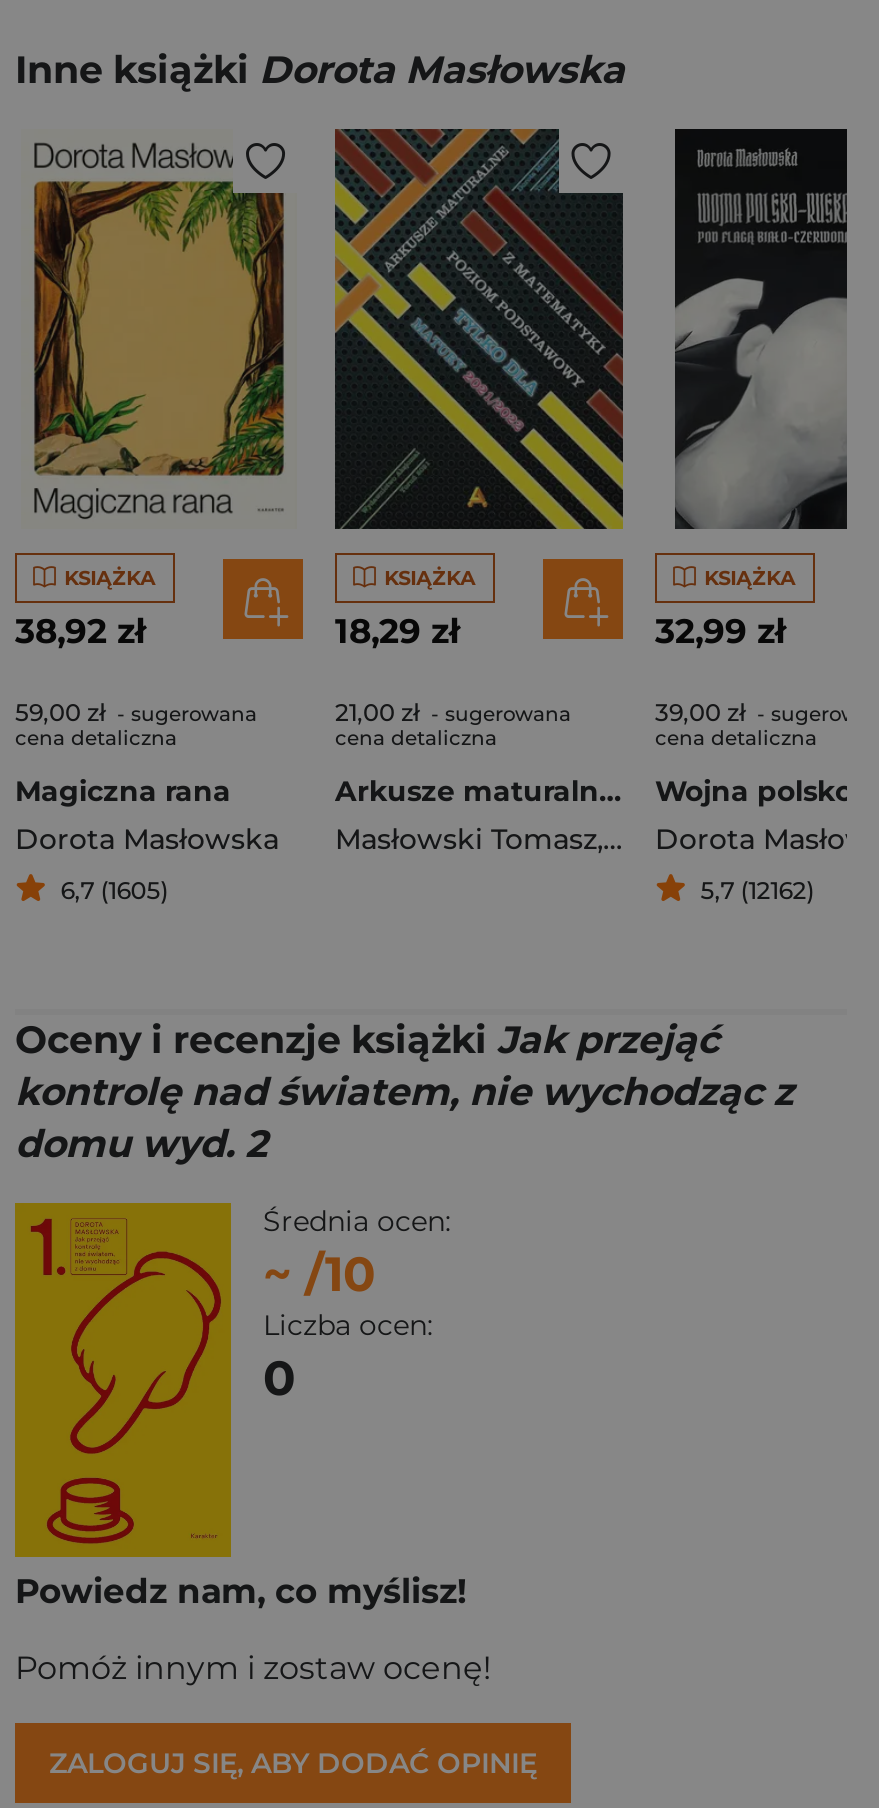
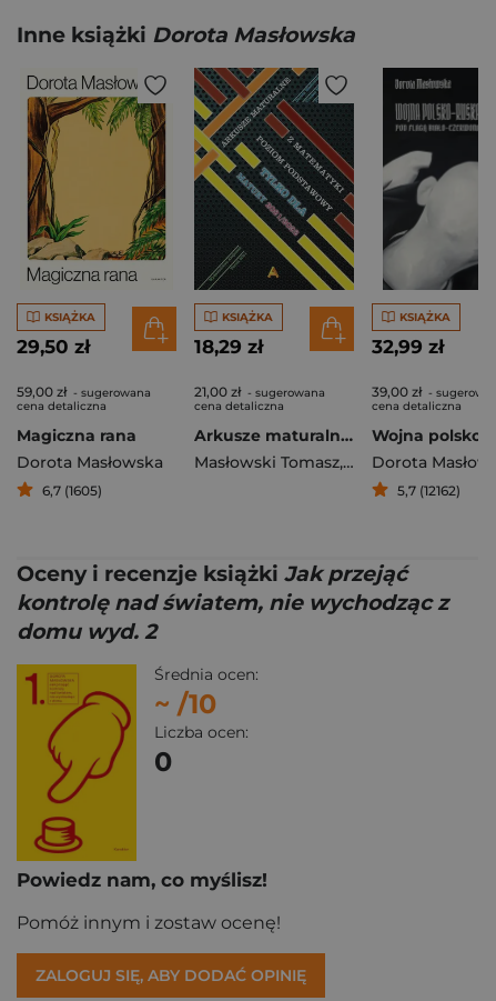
[15,611,145,651] 38,92 zł -> [17,336,90,358] 29,50 zł

